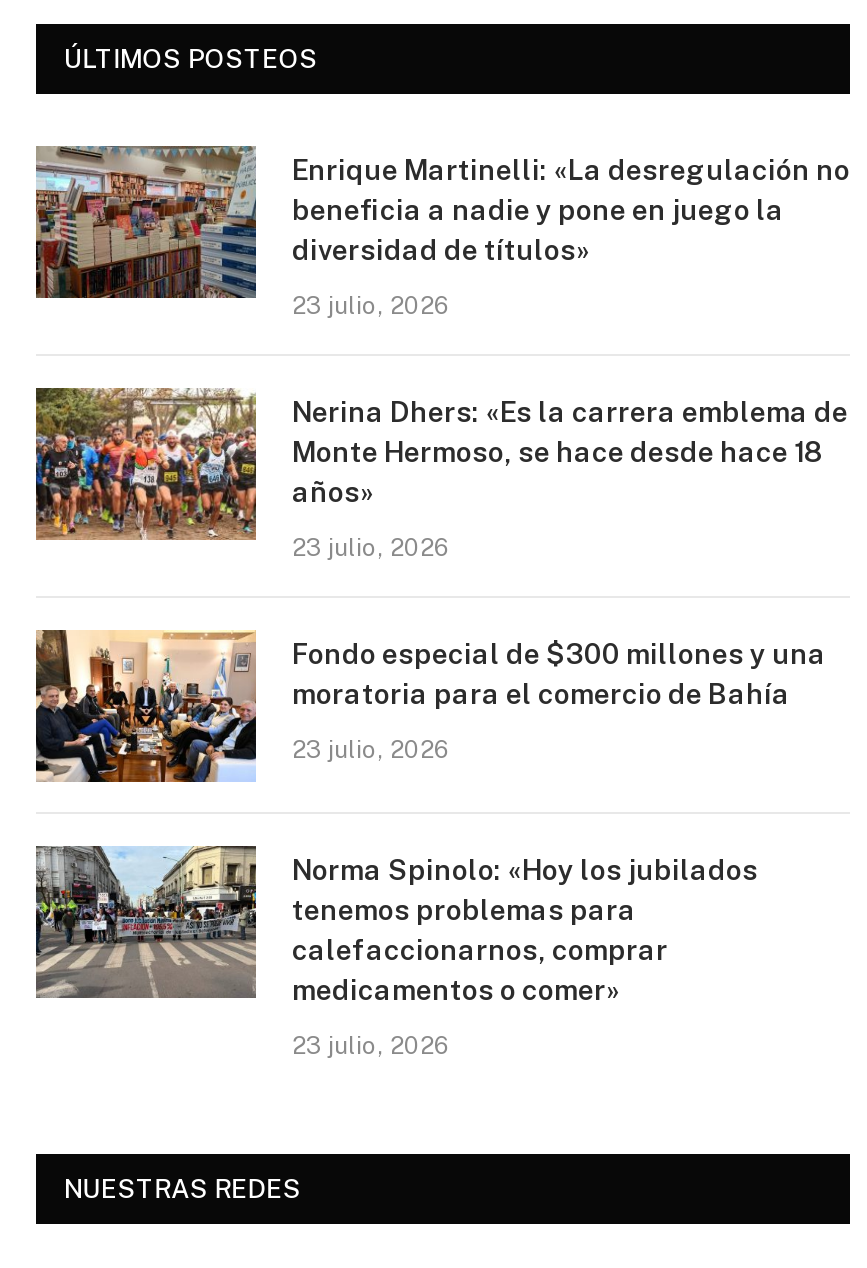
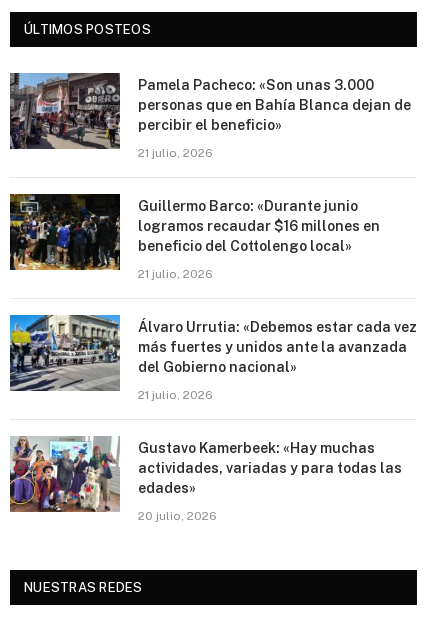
[36,144,850,300] [image] | Enrique Martinelli: «La desregulación no | beneficia a nadie y pone en juego la | diversidad de títulos» -> [10,72,411,149] [image] | Pamela Pacheco: «Son unas 3.000 | personas que en Bahía Blanca dejan de | percibir el beneficio»
[292,291,450,319] 23 julio, 2026 -> [138,146,213,160] 21 julio, 2026
[34,386,848,542] [image] | Nerina Dhers: «Es la carrera emblema de | Monte Hermoso, se hace desde hace 18 | años» -> [9,193,380,271] [image] | Guillermo Barco: «Durante junio | logramos recaudar $16 millones en | beneficio del Cottolengo local»
[292,533,450,561] 23 julio, 2026 -> [138,267,213,281] 21 julio, 2026
[34,628,826,784] [image] | Fondo especial de $300 millones y una | moratoria para el comercio de Bahía -> [9,314,417,392] [image] | Álvaro Urrutia: «Debemos estar cada vez | más fuertes y unidos ante la avanzada | del Gobierno nacional»
[292,735,450,763] 23 julio, 2026 -> [138,388,213,402] 21 julio, 2026
[34,844,758,1024] [image] | Norma Spinolo: «Hoy los jubilados | tenemos problemas para | calefaccionarnos, comprar | medicamentos o comer» -> [9,423,402,513] [image] | Gustavo Kamerbeek: «Hay muchas | actividades, variadas y para todas las | edades»
[292,1031,450,1059] 23 julio, 2026 -> [138,509,217,523] 20 julio, 2026

